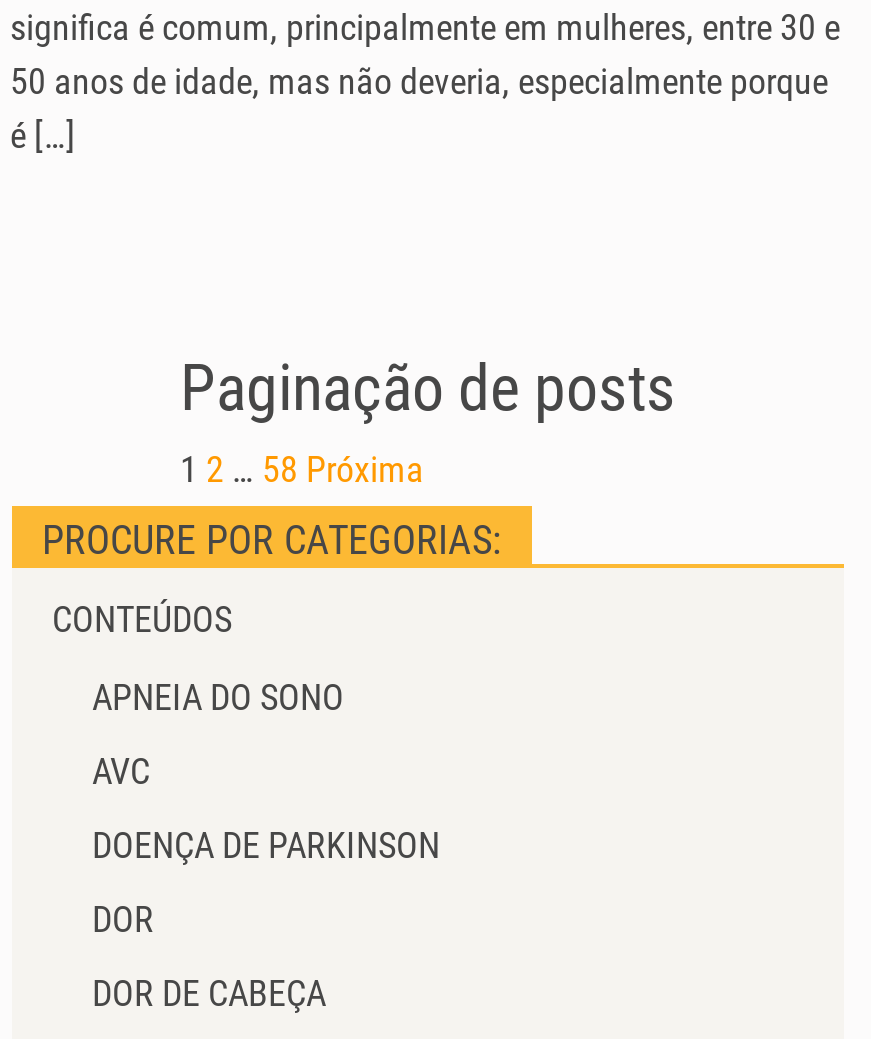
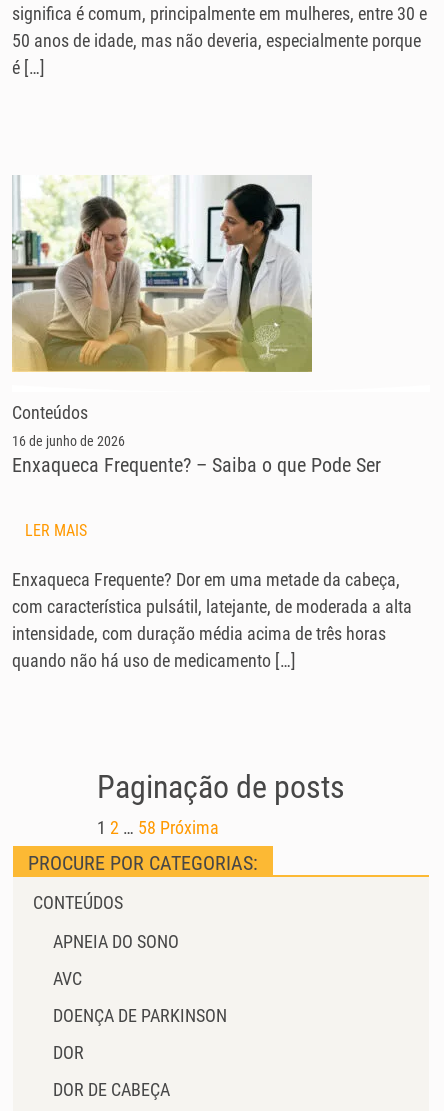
none -> [11,175,412,671] [image] | Conteúdos | 16 de junho de 2026 | Enxaqueca Frequente? – Saiba o que Pode Ser | LER MAIS | Enxaqueca Frequente? Dor em uma metade da cabeça, | com característica pulsátil, latejante, de moderada a alta | intensidade, com duração média acima de três horas | quando não há uso de medicamento […]

